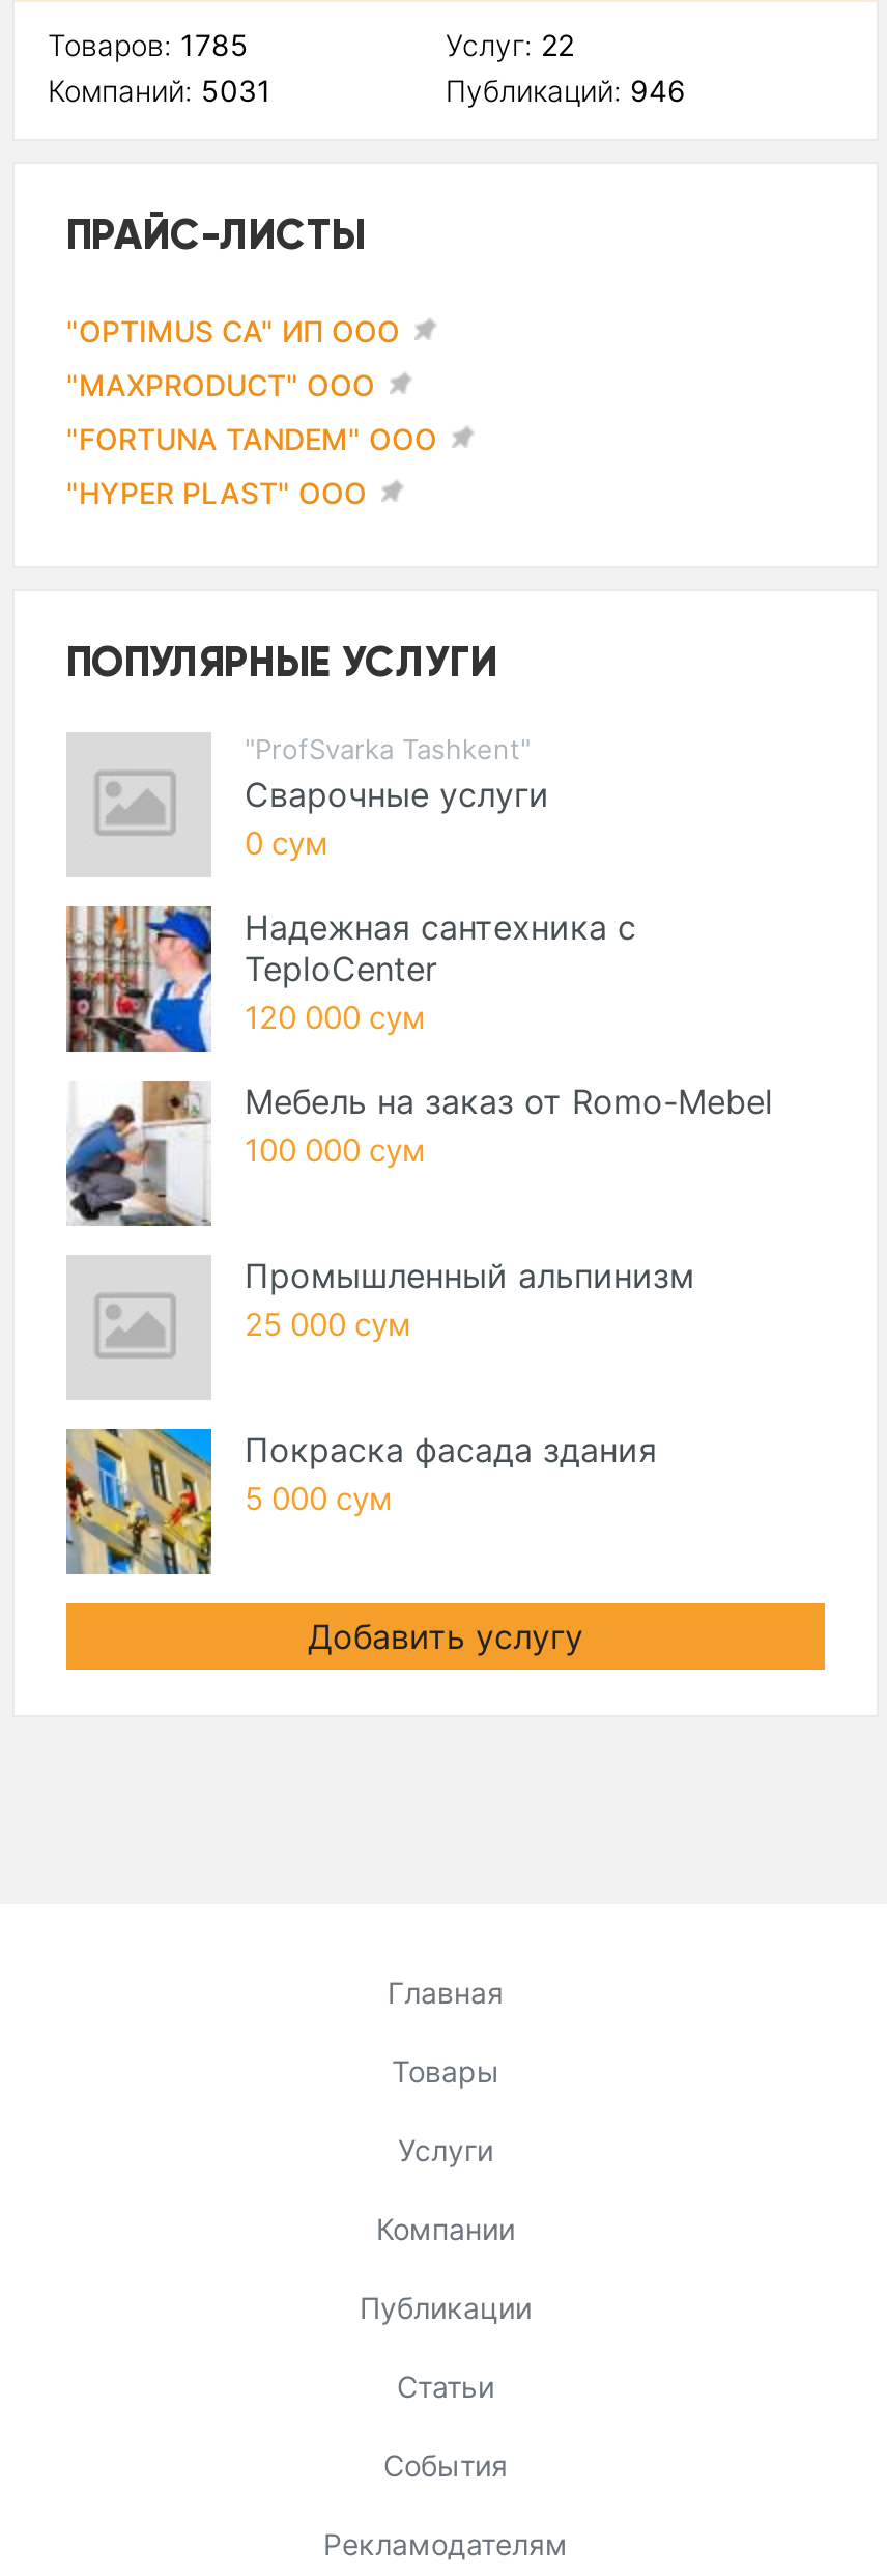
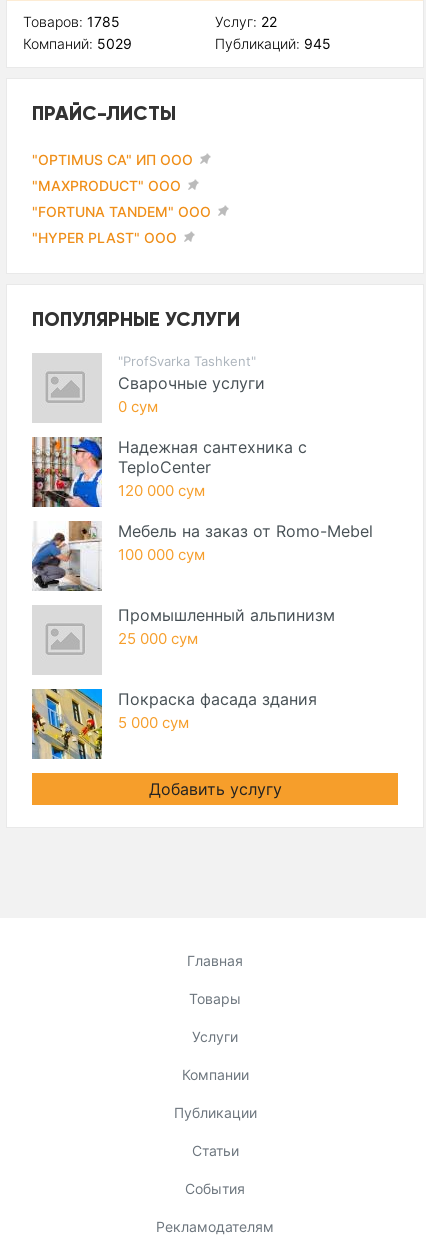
[48,73,271,108] Компаний: 5031 -> [23,35,132,52] Компаний: 5029
[446,73,686,108] Публикаций: 946 -> [215,35,331,52] Публикаций: 945

